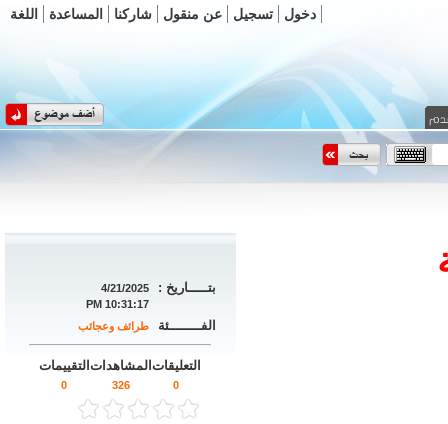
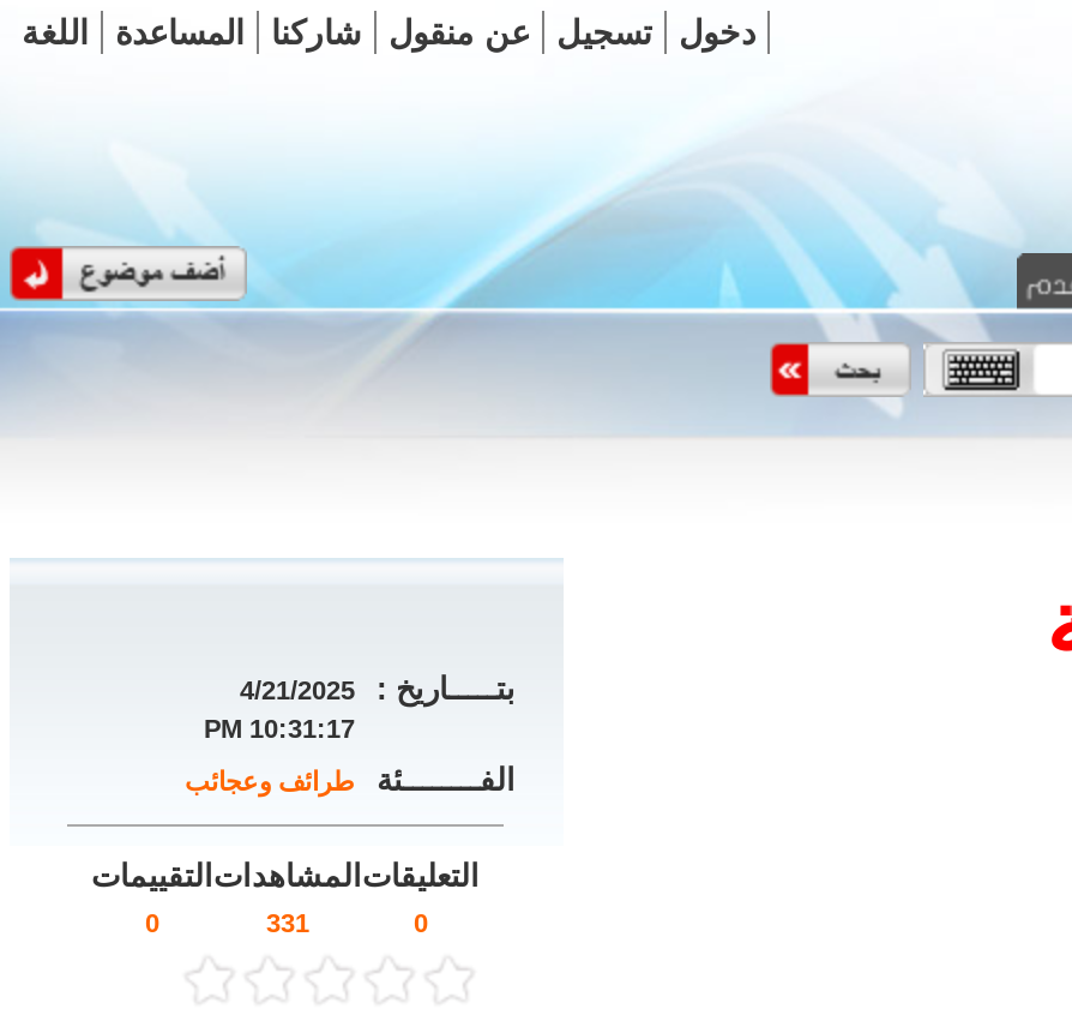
[112,379,130,391] 326 -> [266,908,309,937] 331

